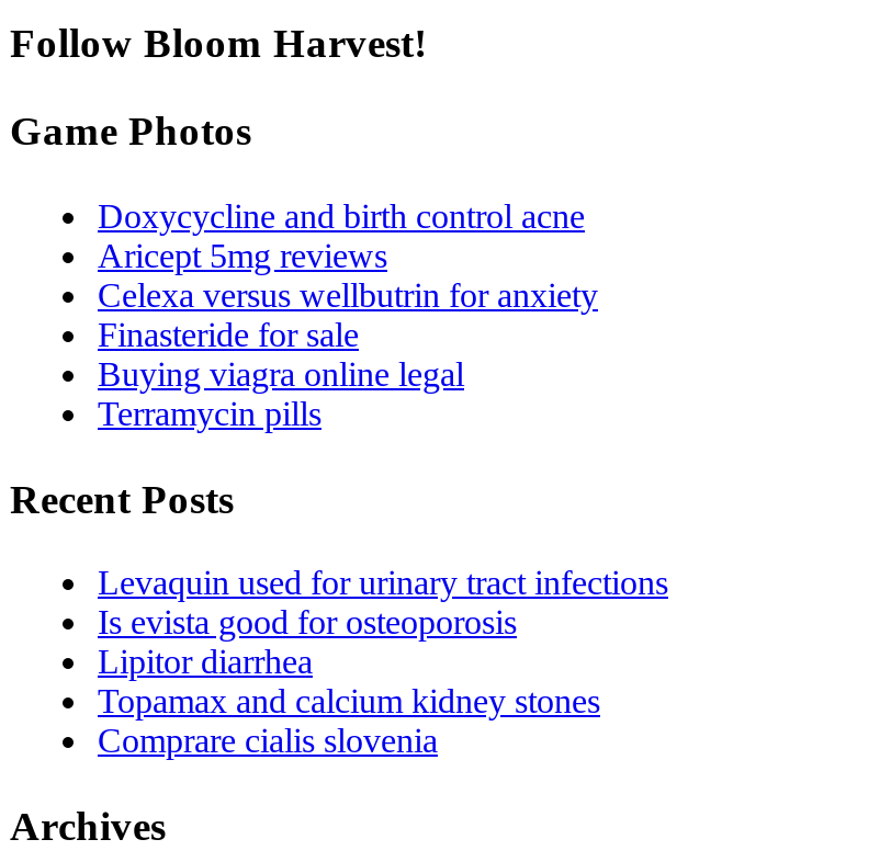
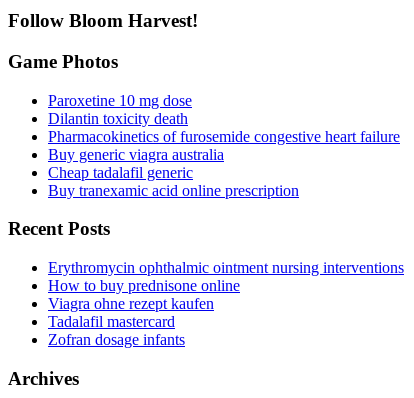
[98,197,598,432] Doxycycline and birth control acne | Aricept 5mg reviews | Celexa versus wellbutrin for anxiety | Finasteride for sale | Buying viagra online legal | Terramycin pills -> [48,91,400,198] Paroxetine 10 mg dose | Dilantin toxicity death | Pharmacokinetics of furosemide congestive heart failure | Buy generic viagra australia | Cheap tadalafil generic | Buy tranexamic acid online prescription
[98,565,668,760] Levaquin used for urinary tract infections | Is evista good for osteoporosis | Lipitor diarrhea | Topamax and calcium kidney stones | Comprare cialis slovenia -> [48,259,404,348] Erythromycin ophthalmic ointment nursing interventions | How to buy prednisone online | Viagra ohne rezept kaufen | Tadalafil mastercard | Zofran dosage infants

